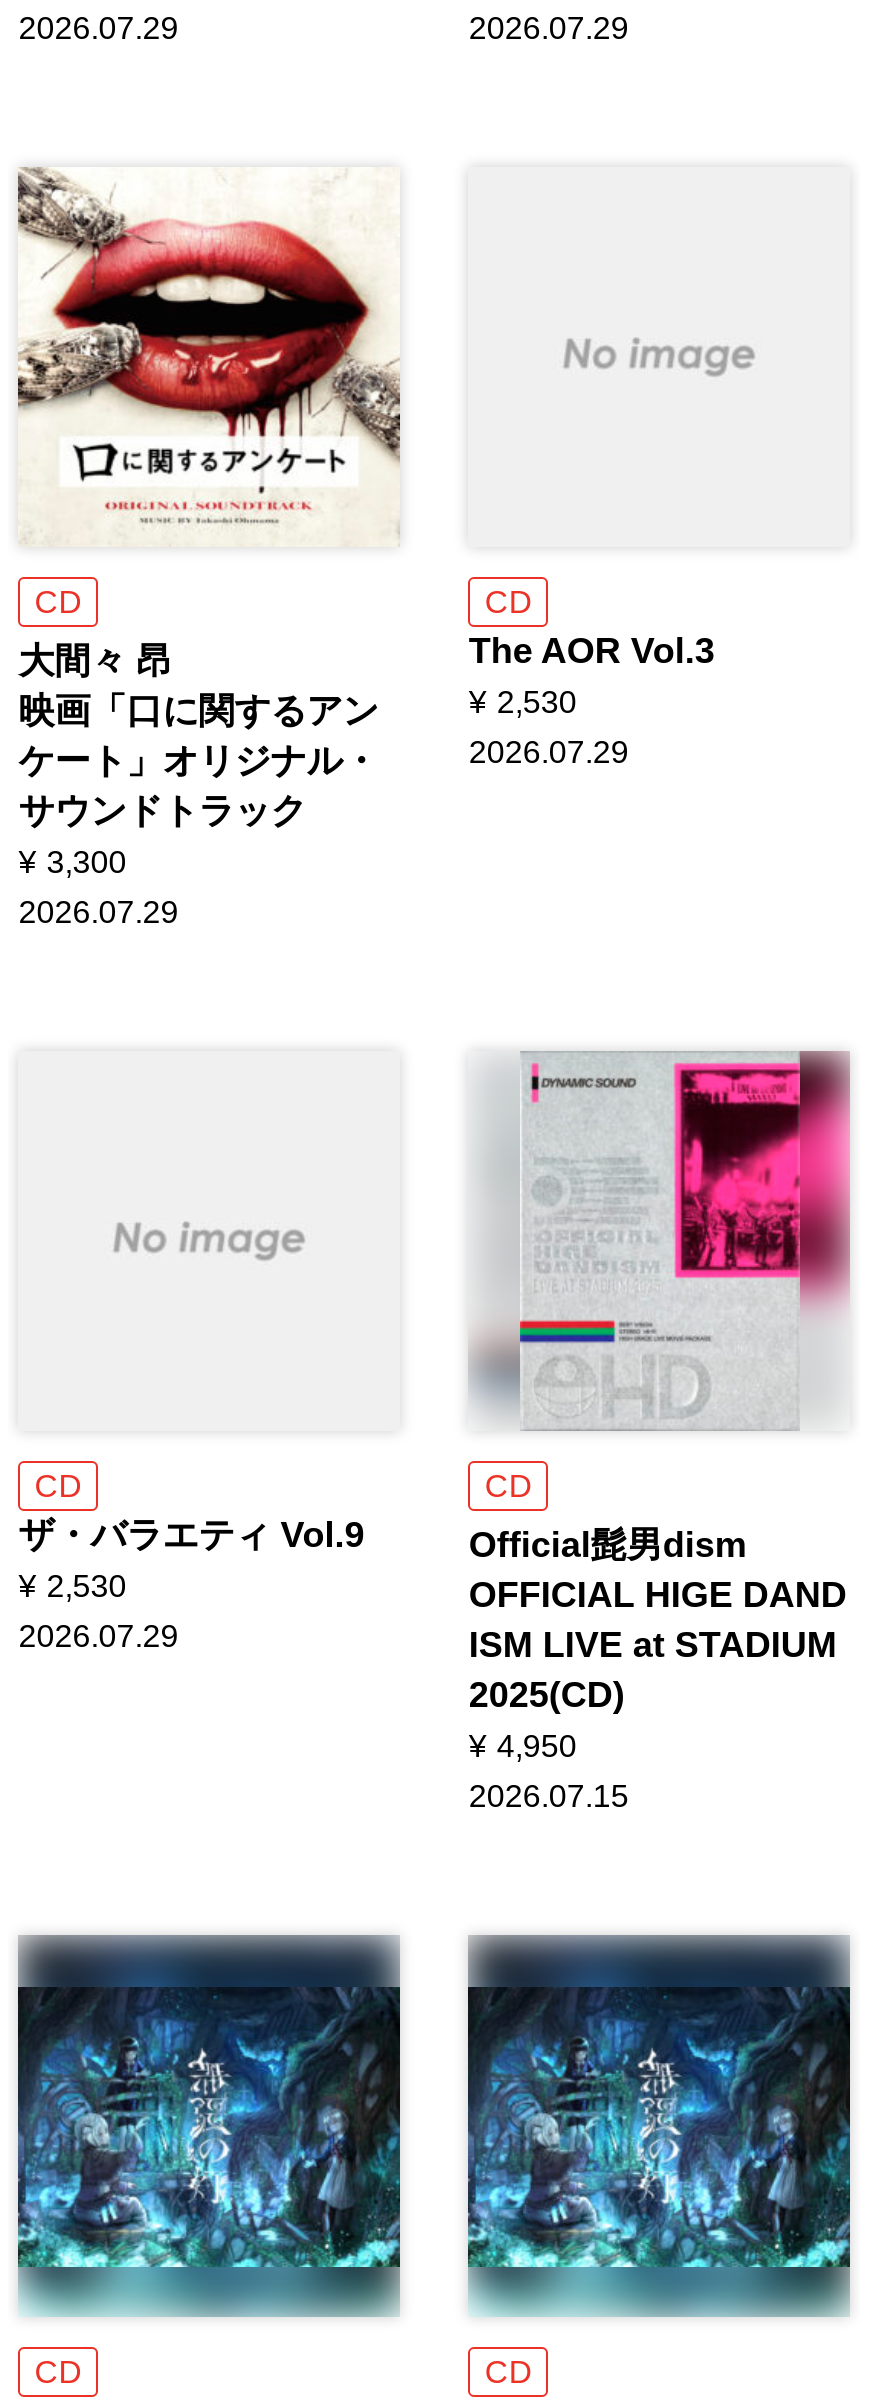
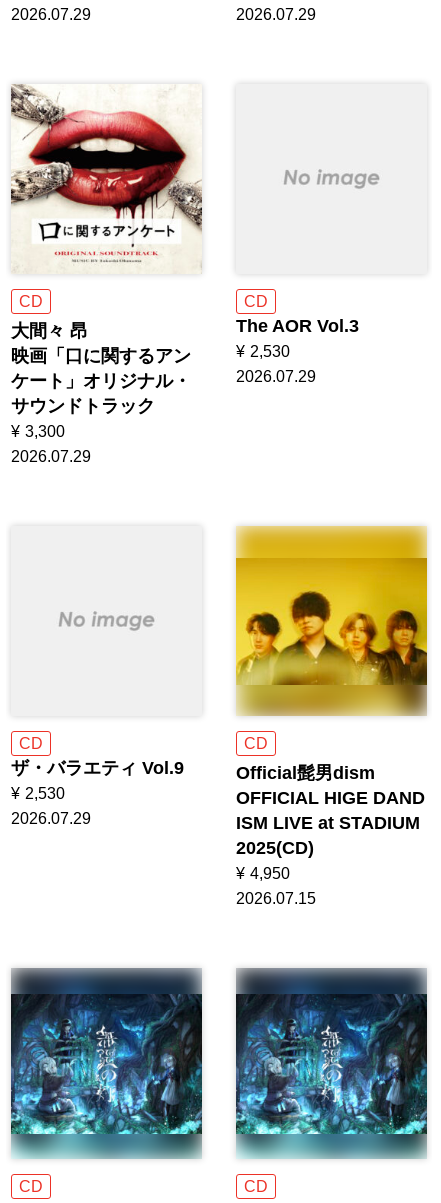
[468,1051,850,1431] [image] -> [235,526,428,716] [image]

